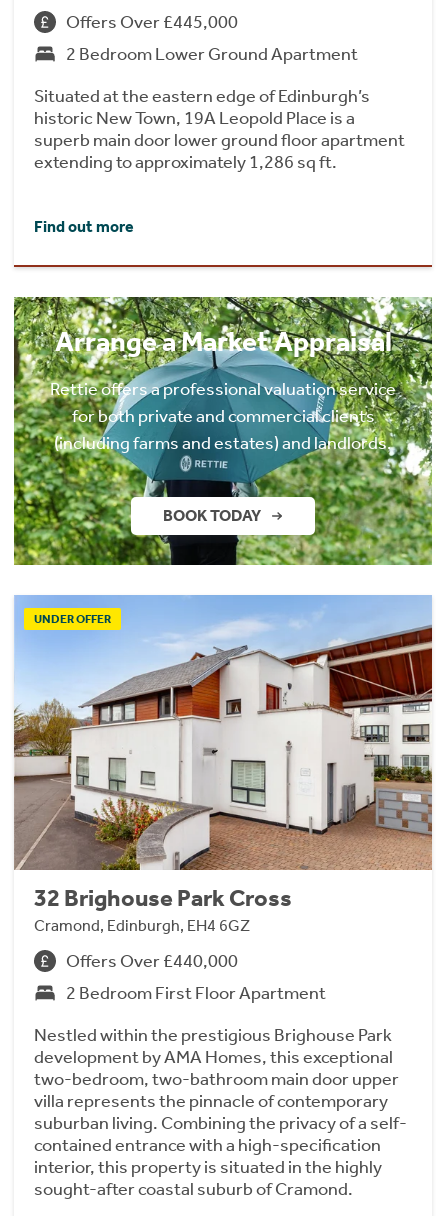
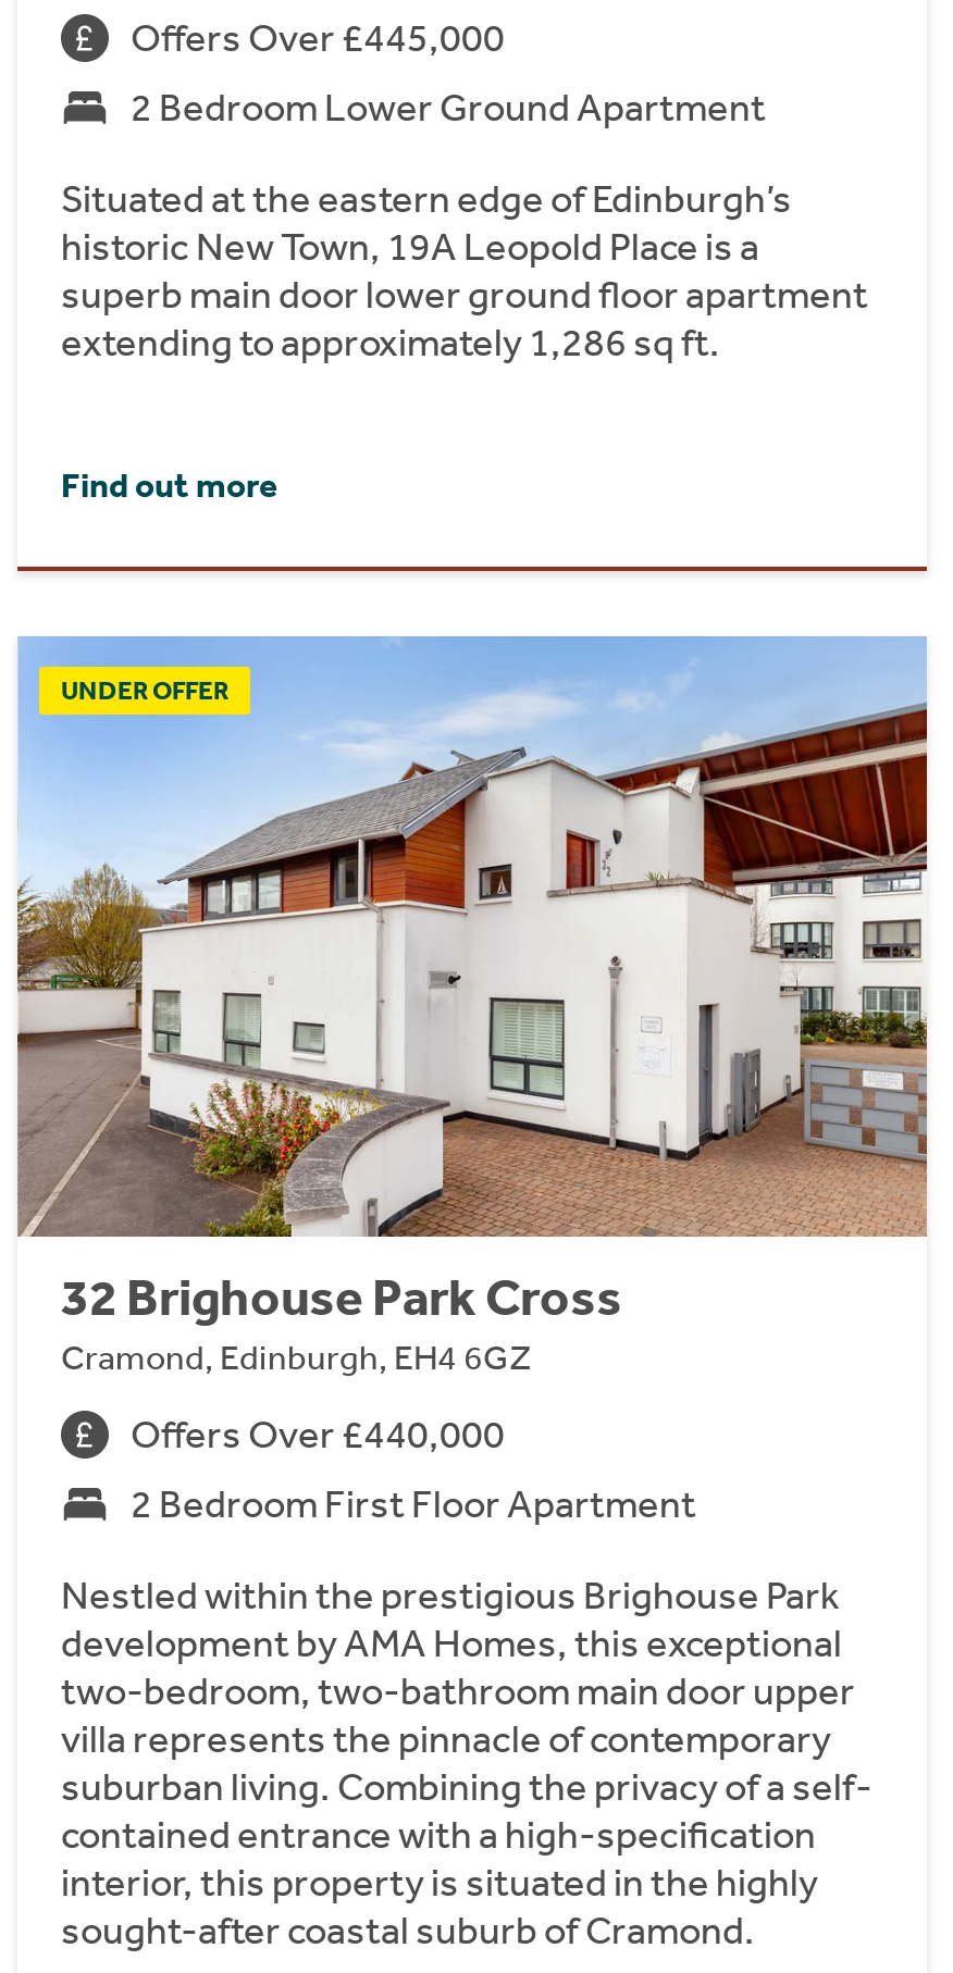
[13,296,433,566] [image] | Arrange a Market Appraisal | Rettie offers a professional valuation service | for both private and commercial clients | (including farms and estates) and landlords. | BOOK TODAY -> none

